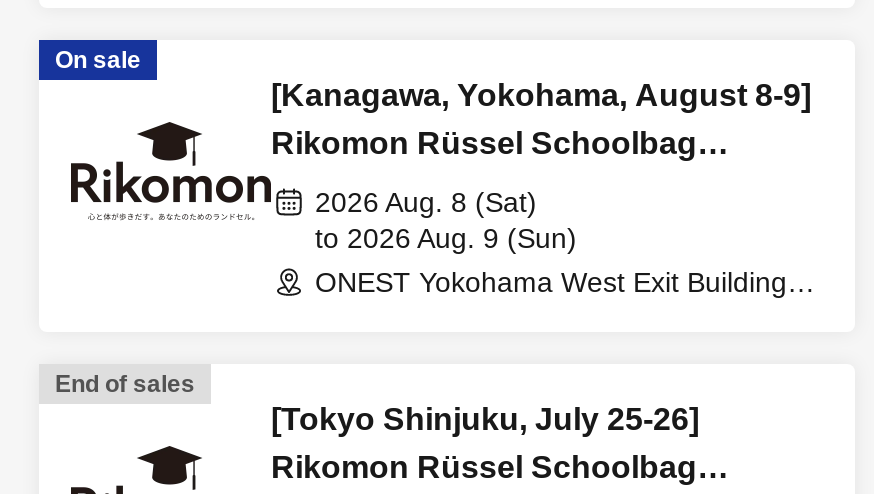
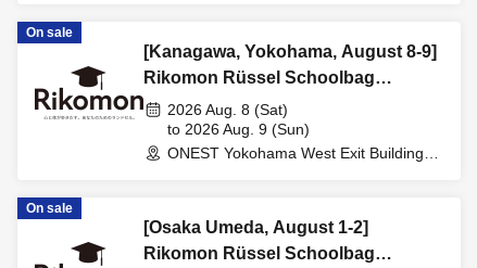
[55,370,699,436] End of sales | [Tokyo Shinjuku, July 25-26] -> [26,201,368,237] On sale | [Osaka Umeda, August 1-2]

